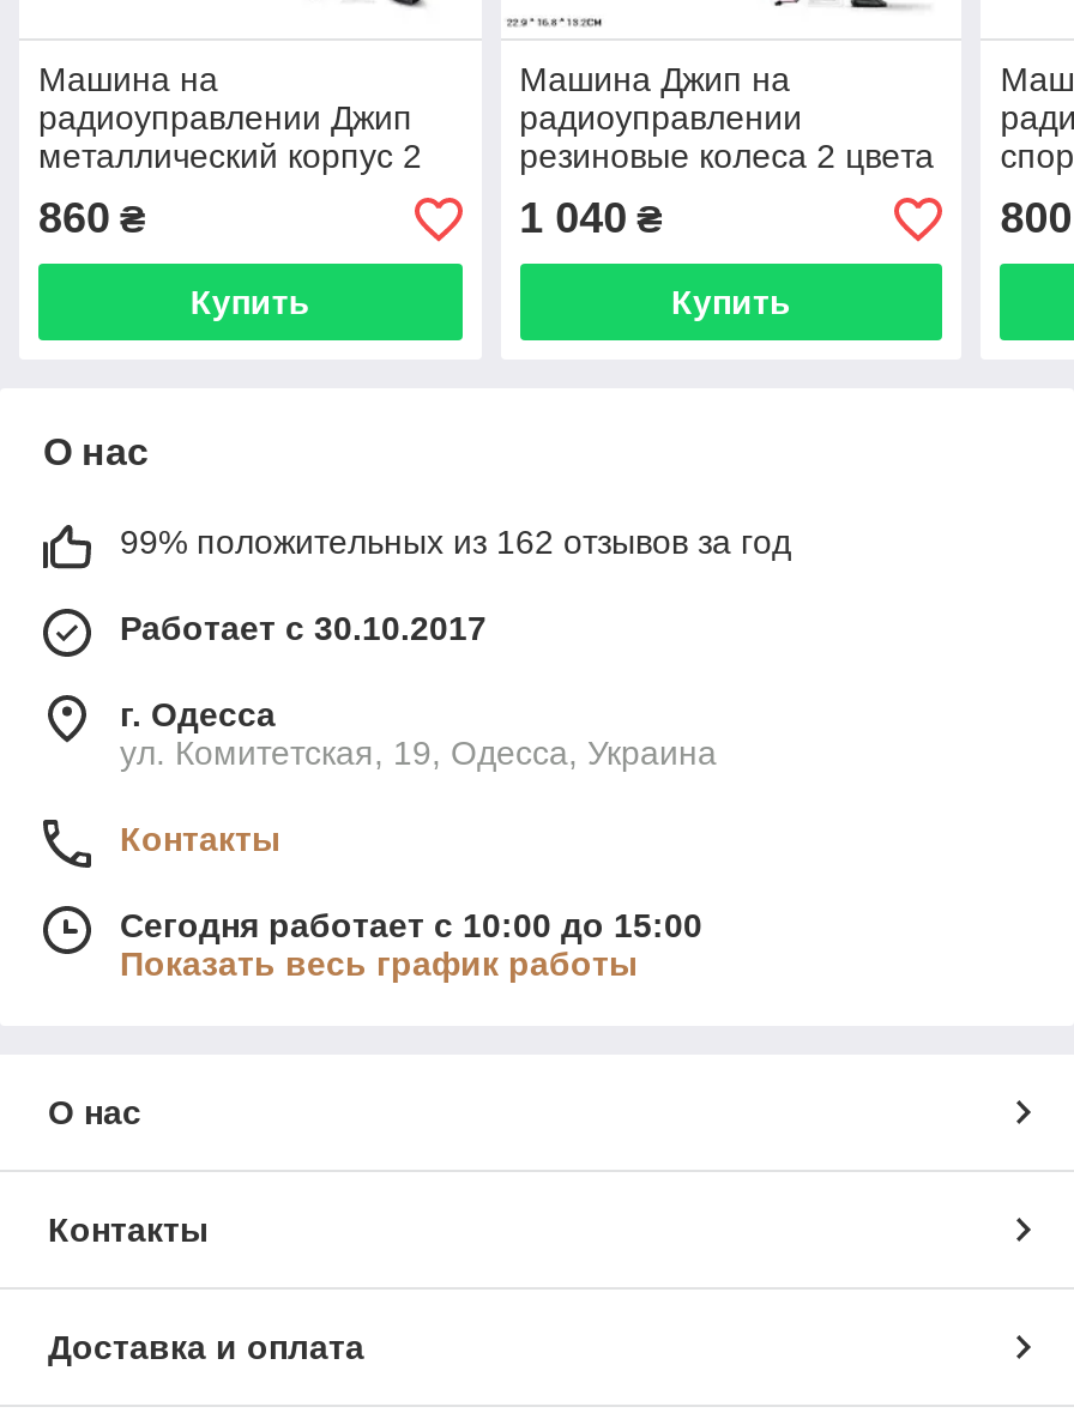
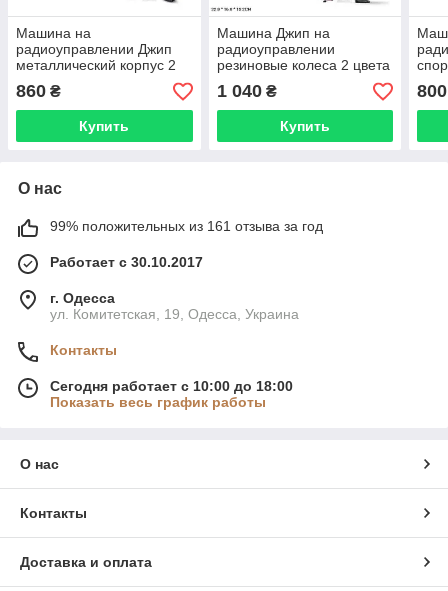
[120,524,791,562] 99% положительных из 162 отзывов за год -> [50,218,323,234] 99% положительных из 161 отзыва за год
[120,907,702,946] Сегодня работает с 10:00 до 15:00 -> [50,378,293,394] Сегодня работает с 10:00 до 18:00

